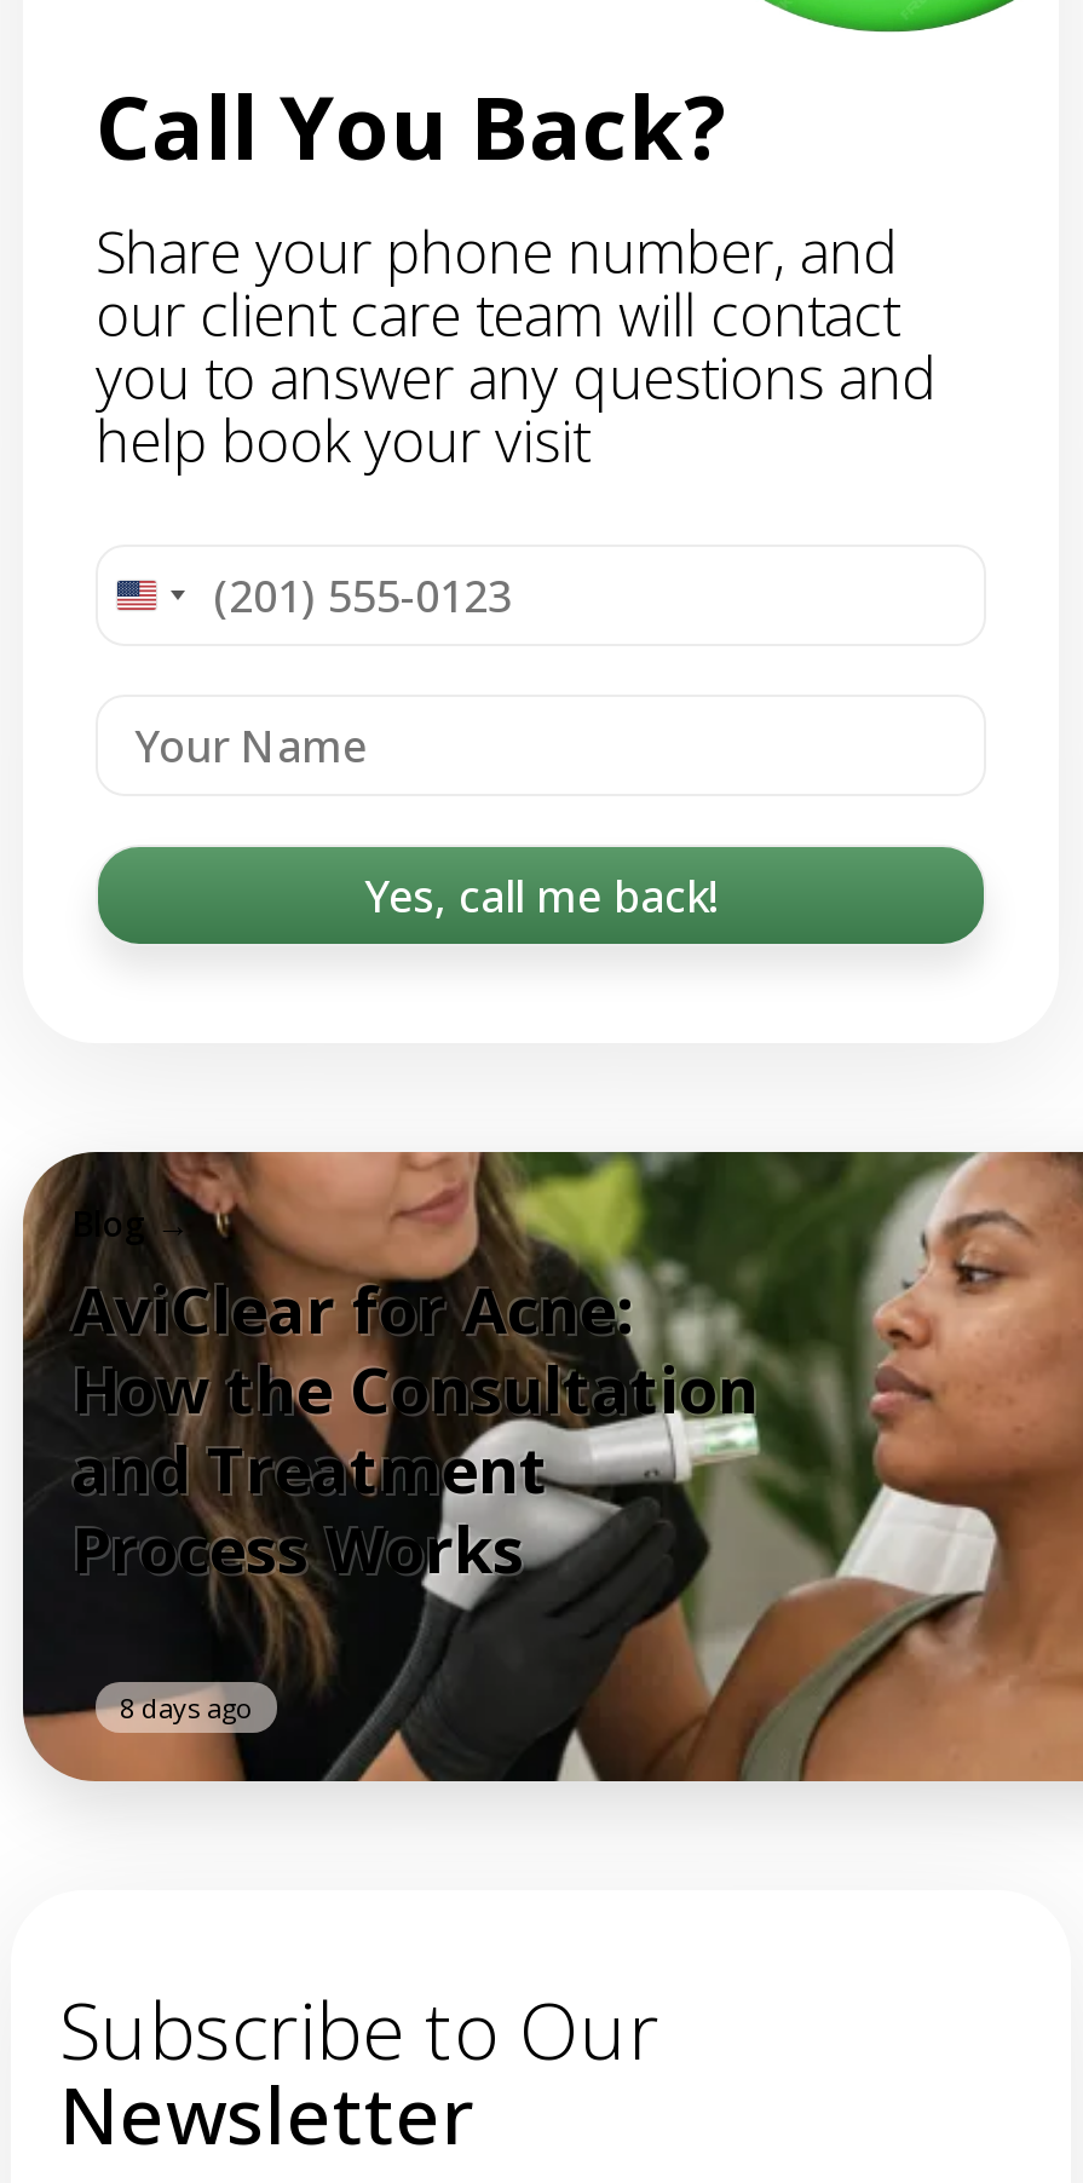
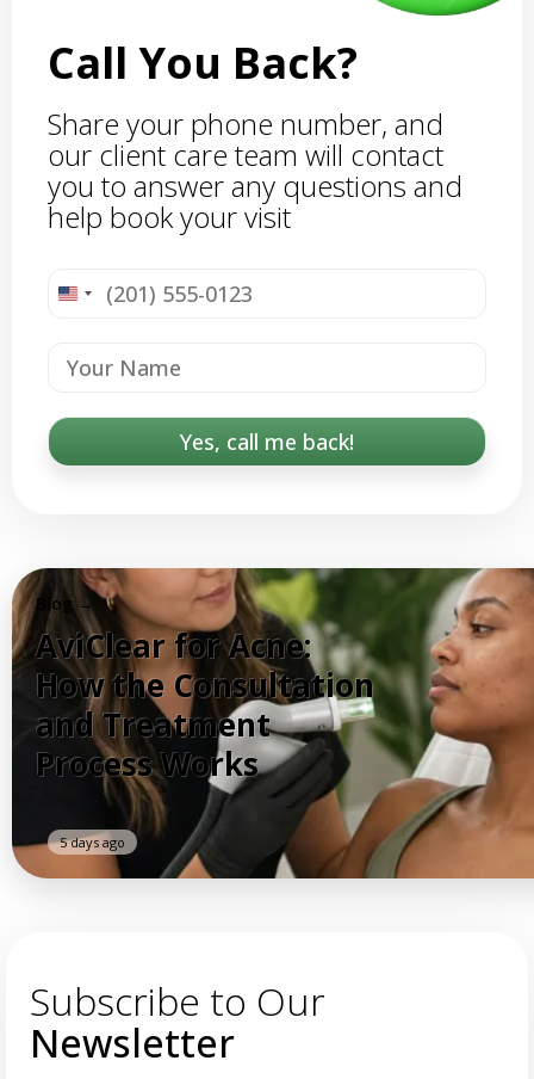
[120,1690,253,1726] 8 days ago -> [60,833,125,851] 5 days ago

